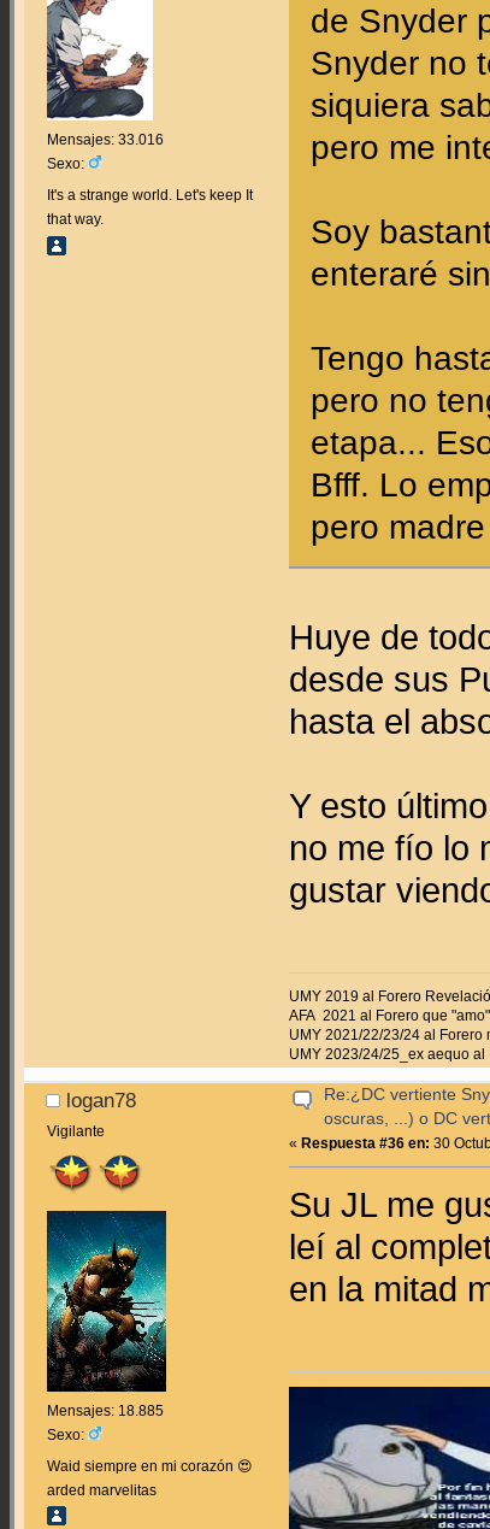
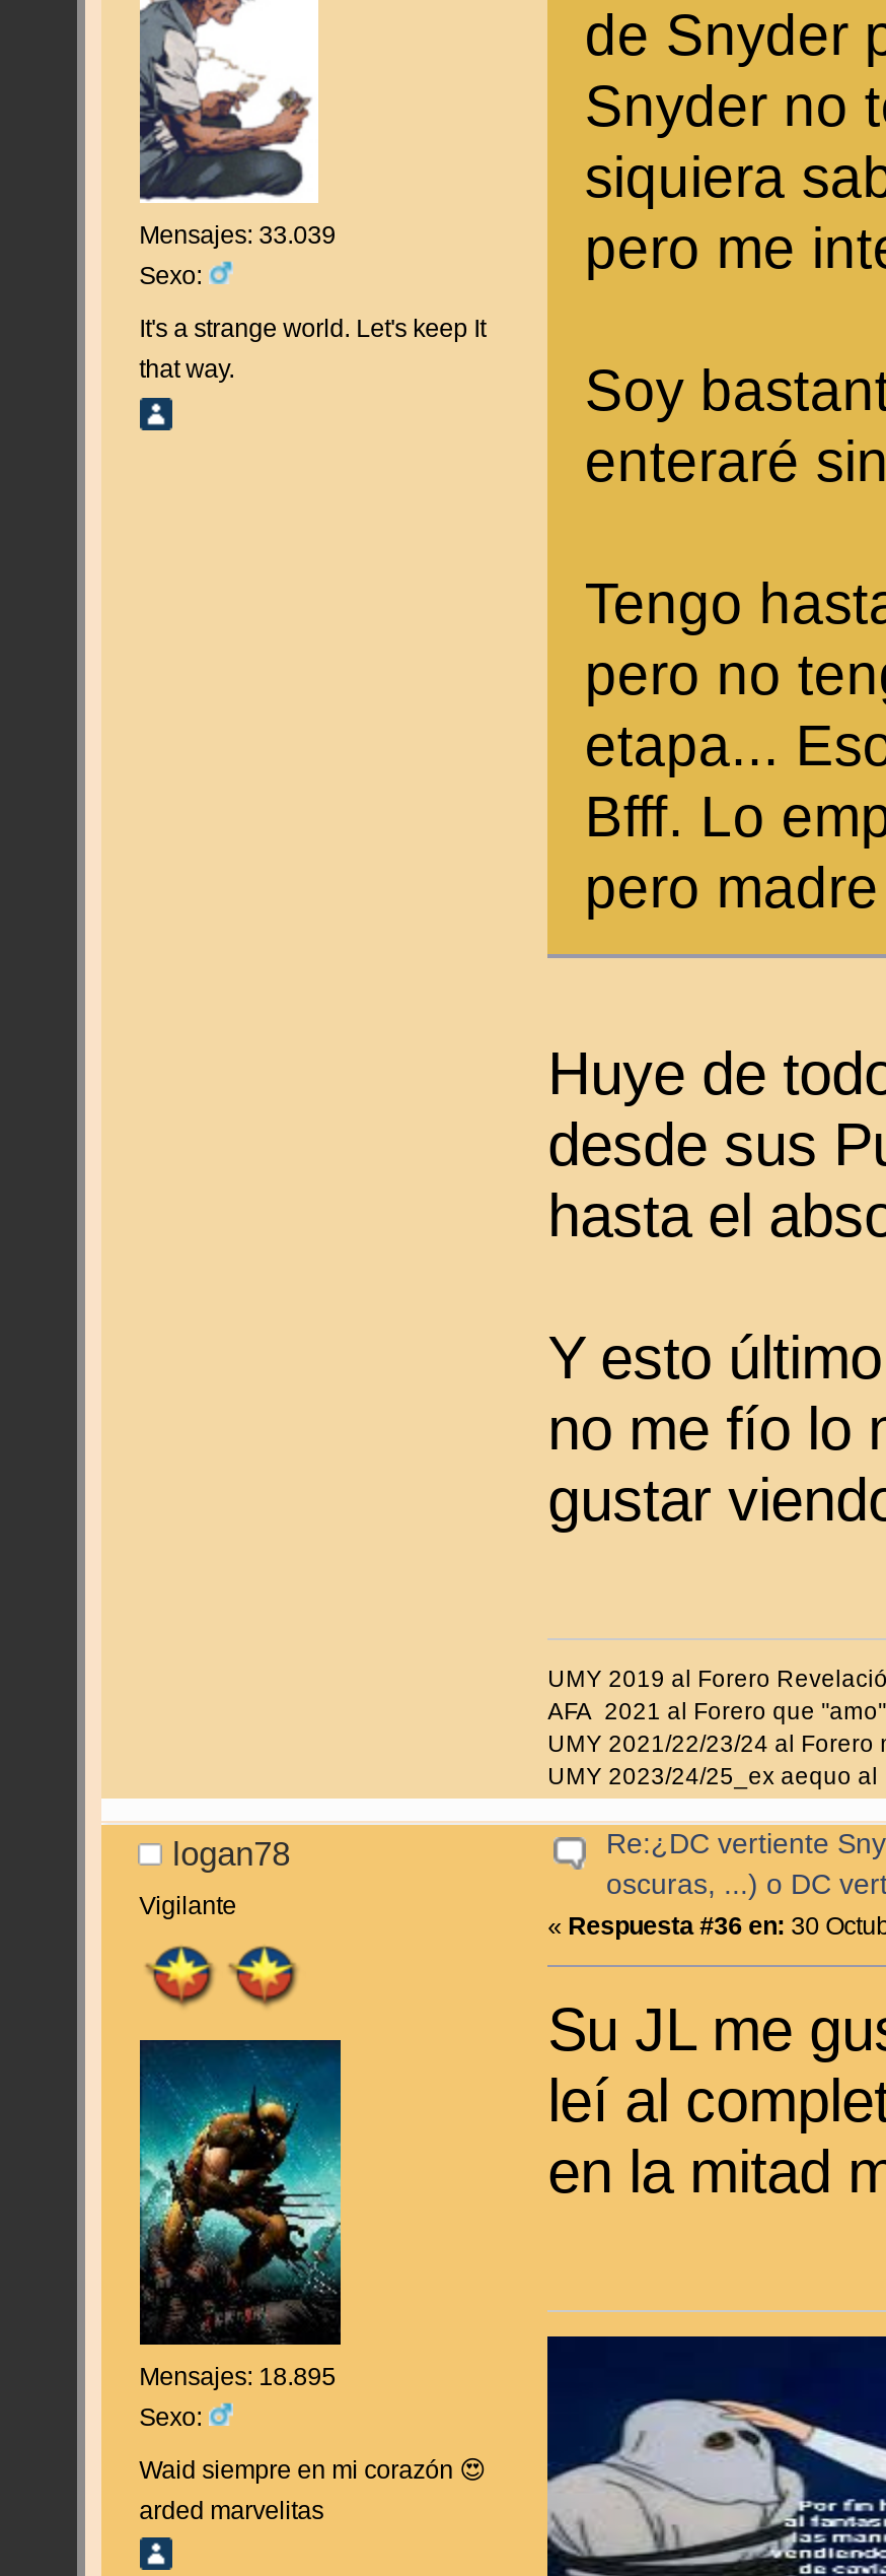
[46,131,163,148] Mensajes: 33.016 -> [139,221,336,250] Mensajes: 33.039
[46,1402,163,1419] Mensajes: 18.885 -> [139,2362,336,2390] Mensajes: 18.895

